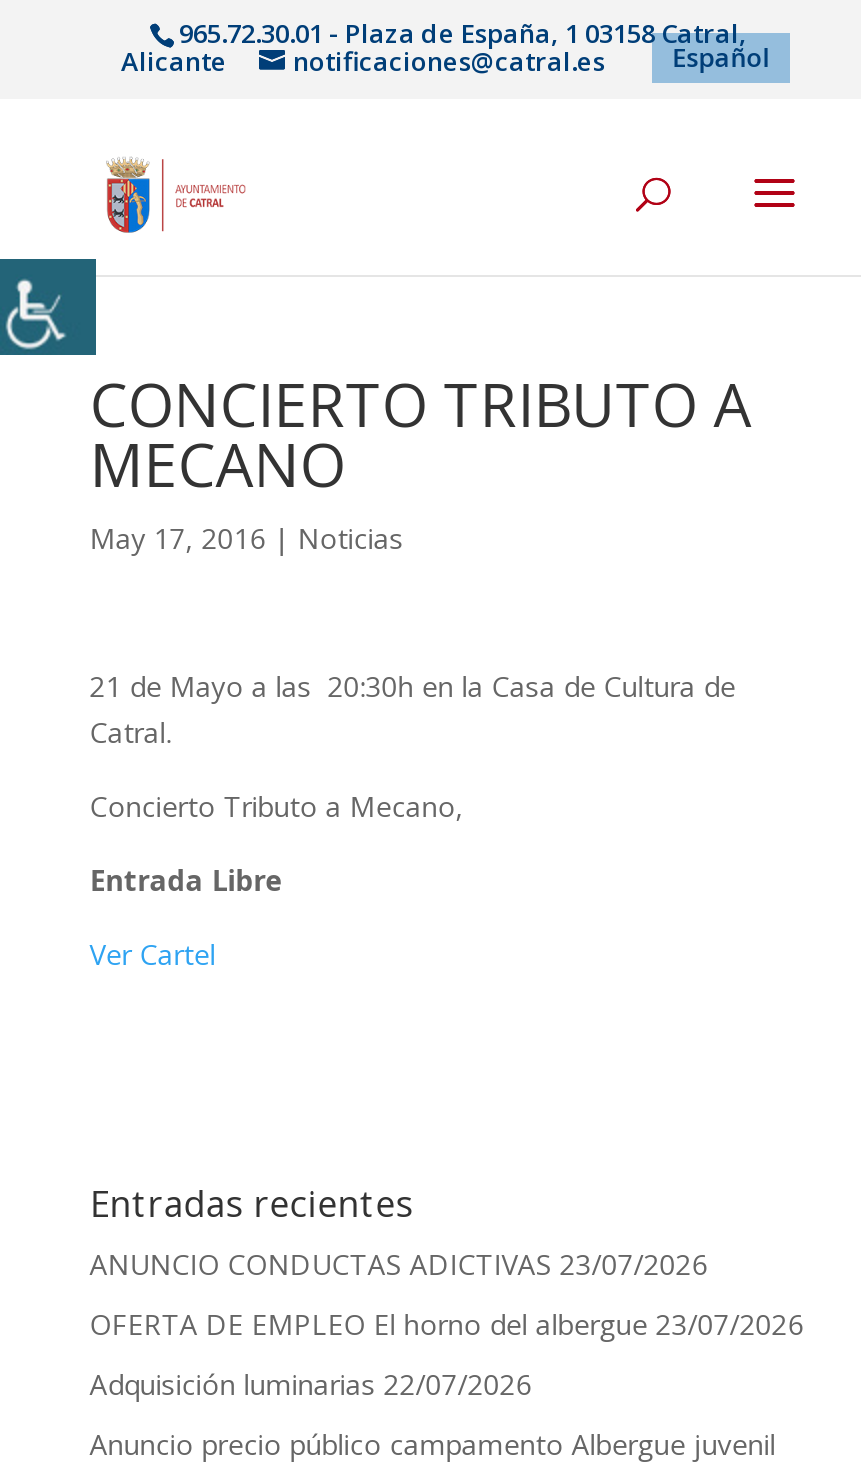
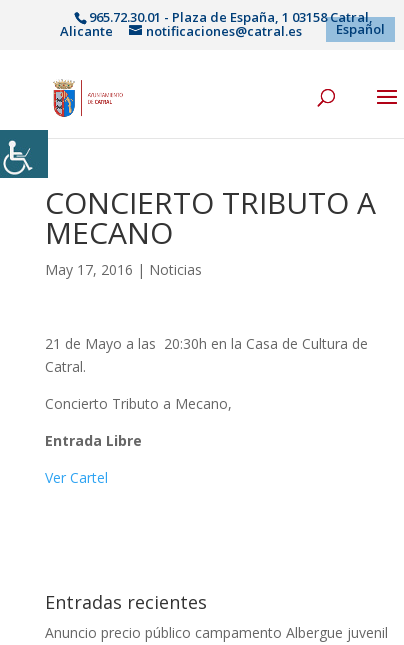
[90,1246,804,1404] ANUNCIO CONDUCTAS ADICTIVAS 23/07/2026 | OFERTA DE EMPLEO El horno del albergue 23/07/2026 | Adquisición luminarias 22/07/2026 -> none

